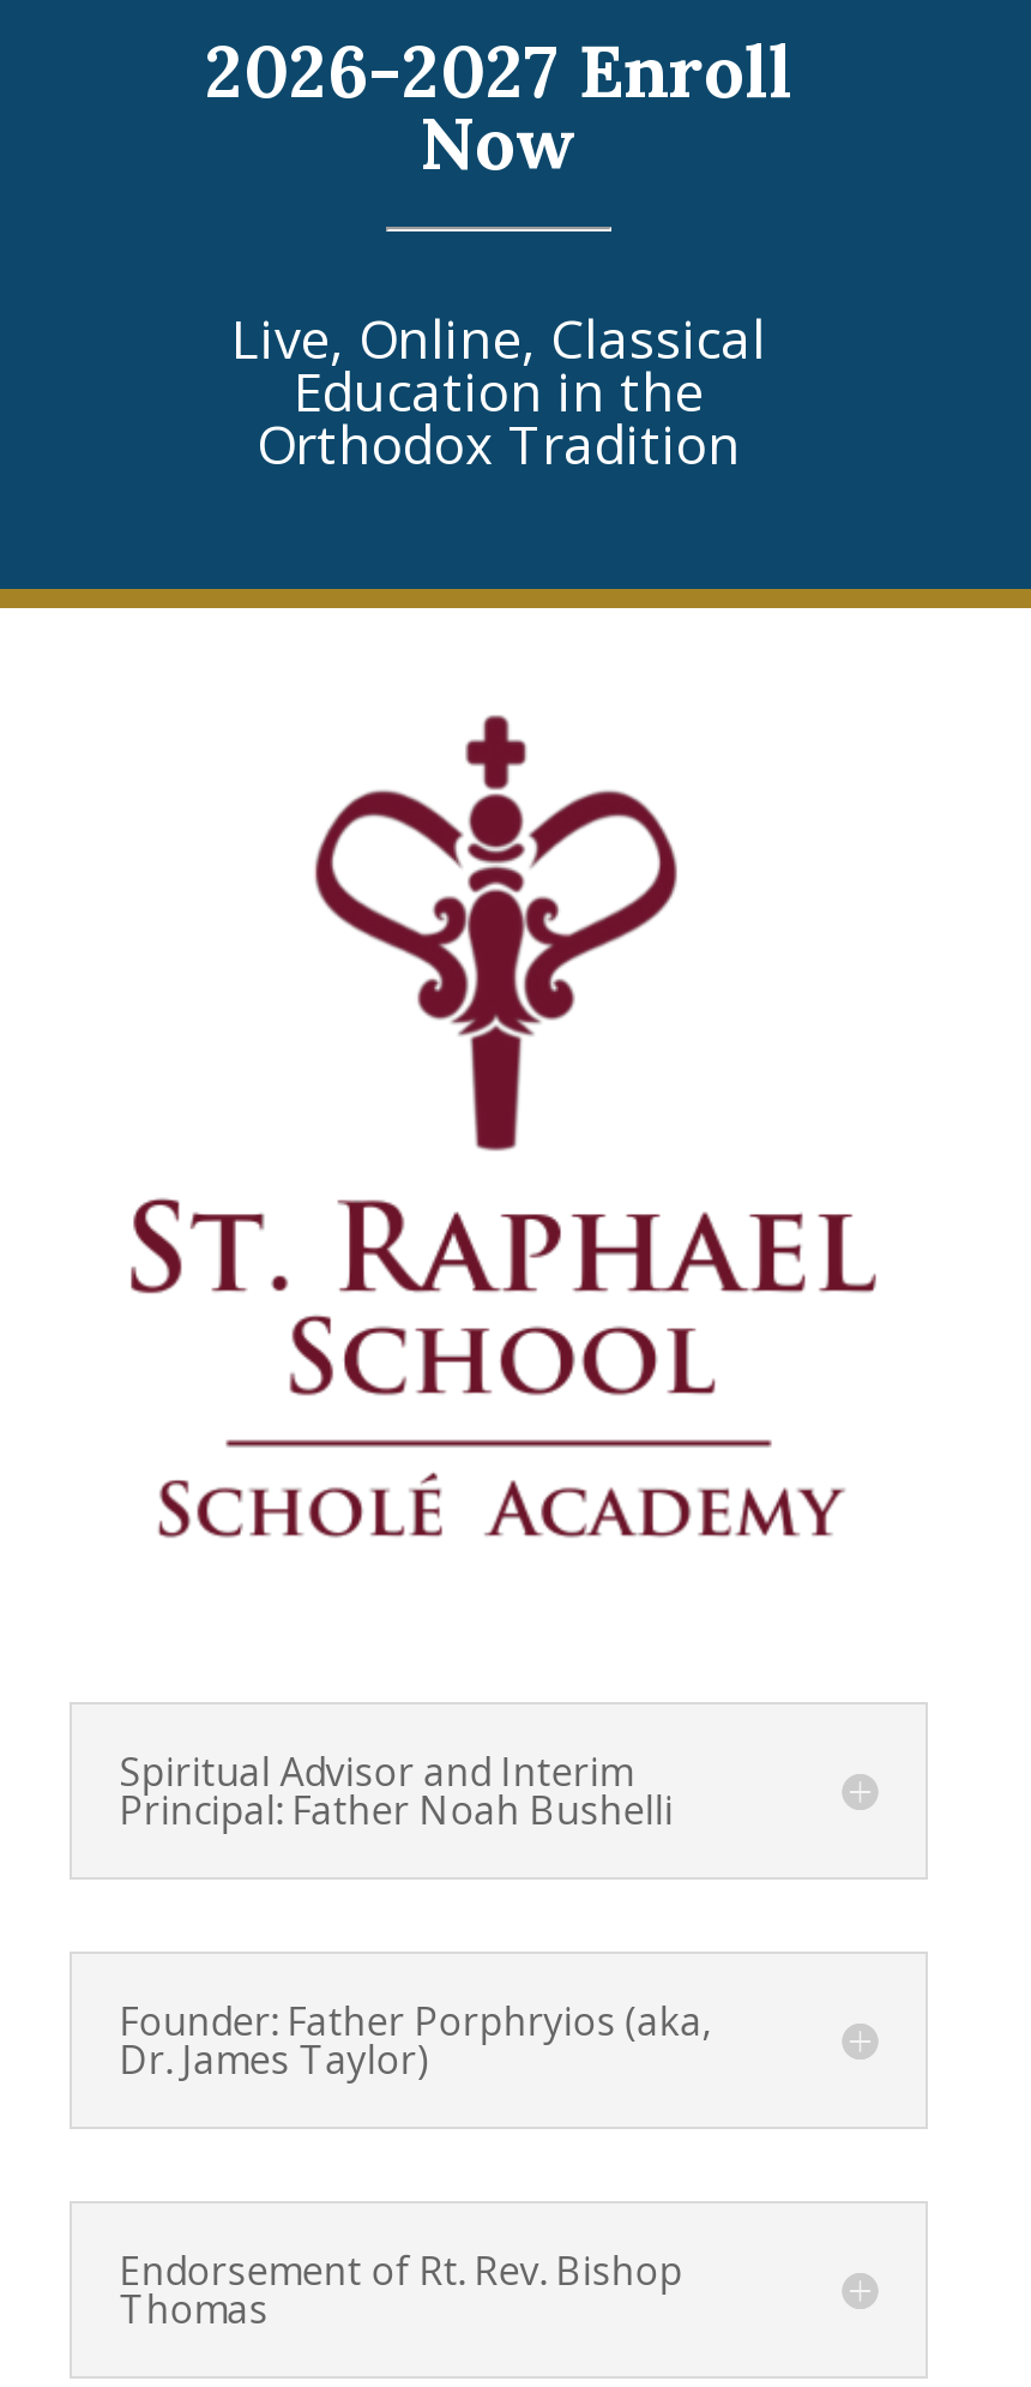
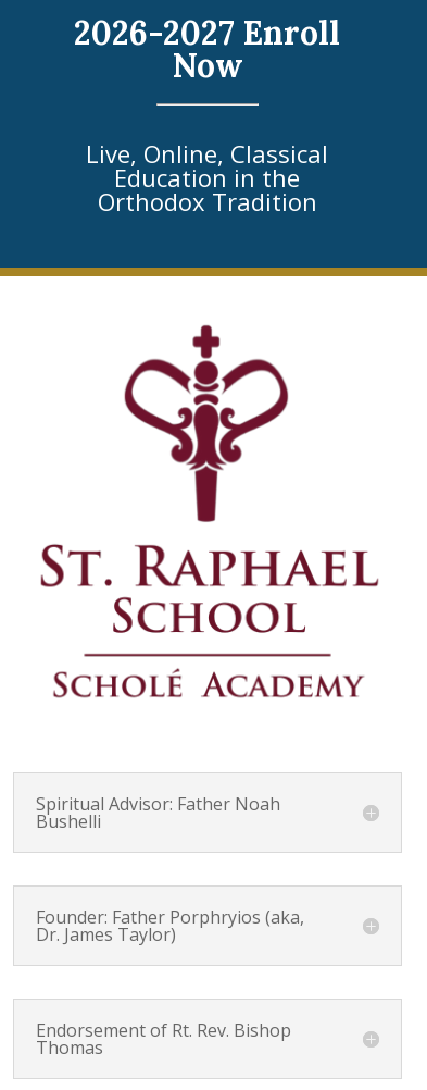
[119,1745,673,1836] Spiritual Advisor and Interim | Principal: Father Noah Bushelli -> [36,792,280,833] Spiritual Advisor: Father Noah | Bushelli

